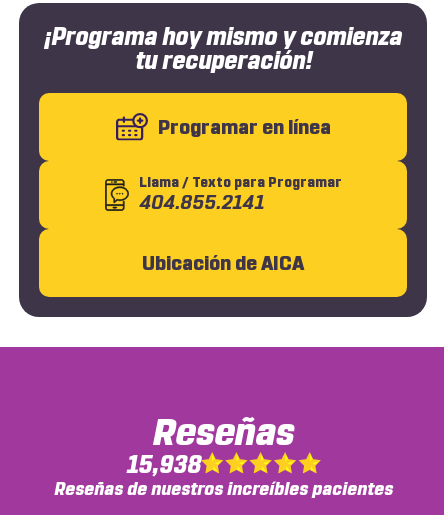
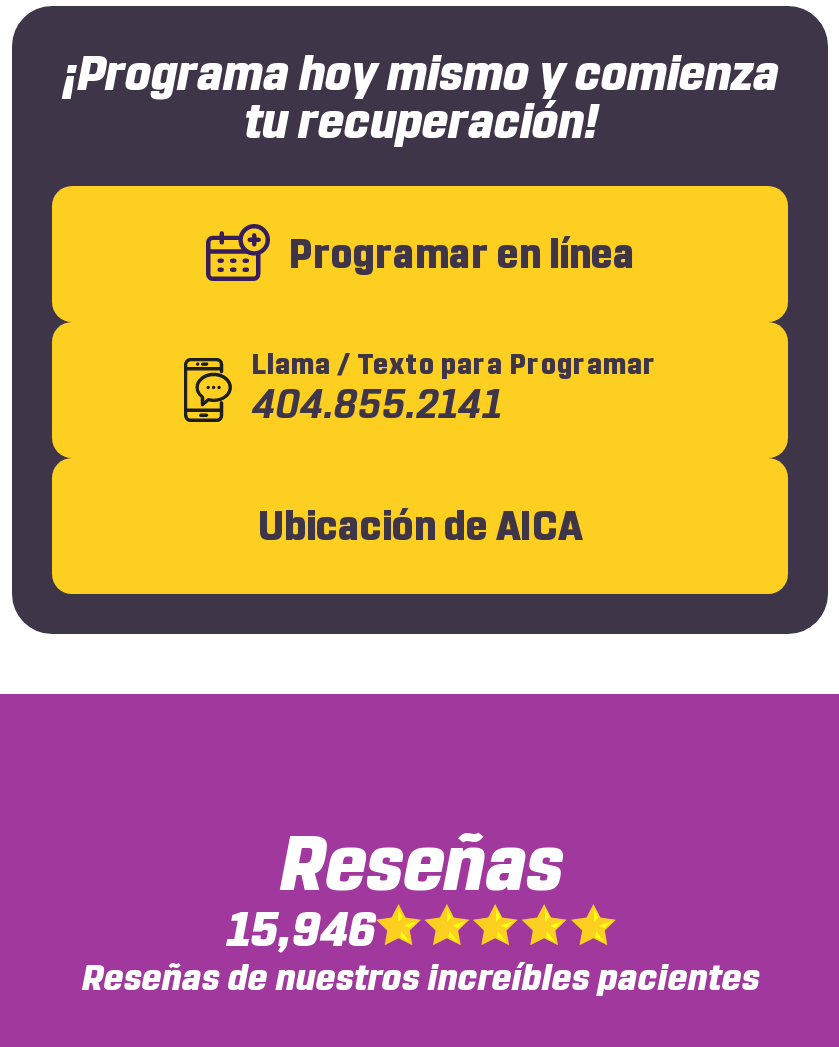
[125,450,200,479] 15,938 -> [225,901,375,959] 15,946

